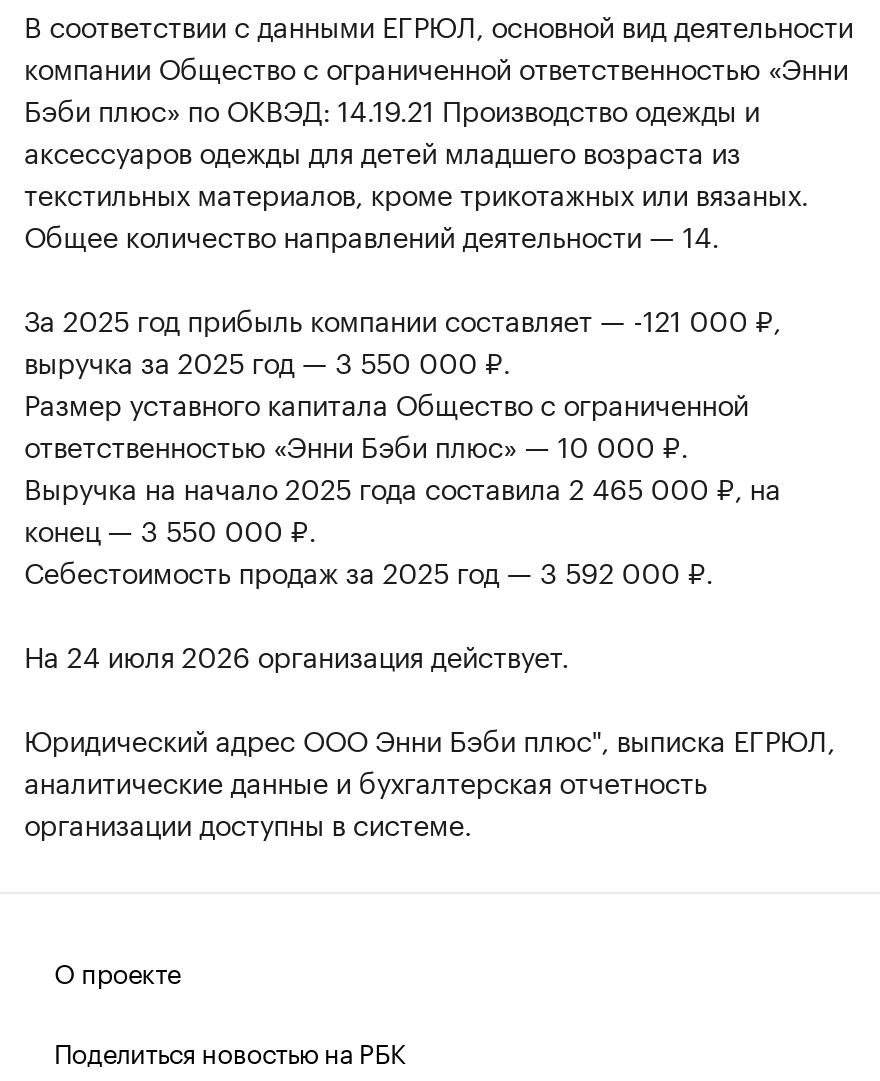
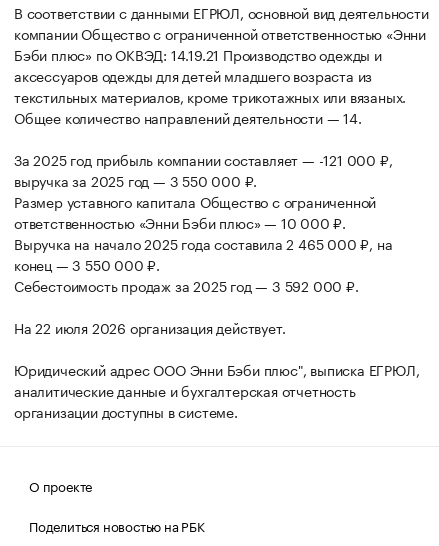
[24,633,569,677] На 24 июля 2026 организация действует. -> [14,316,285,338] На 22 июля 2026 организация действует.

